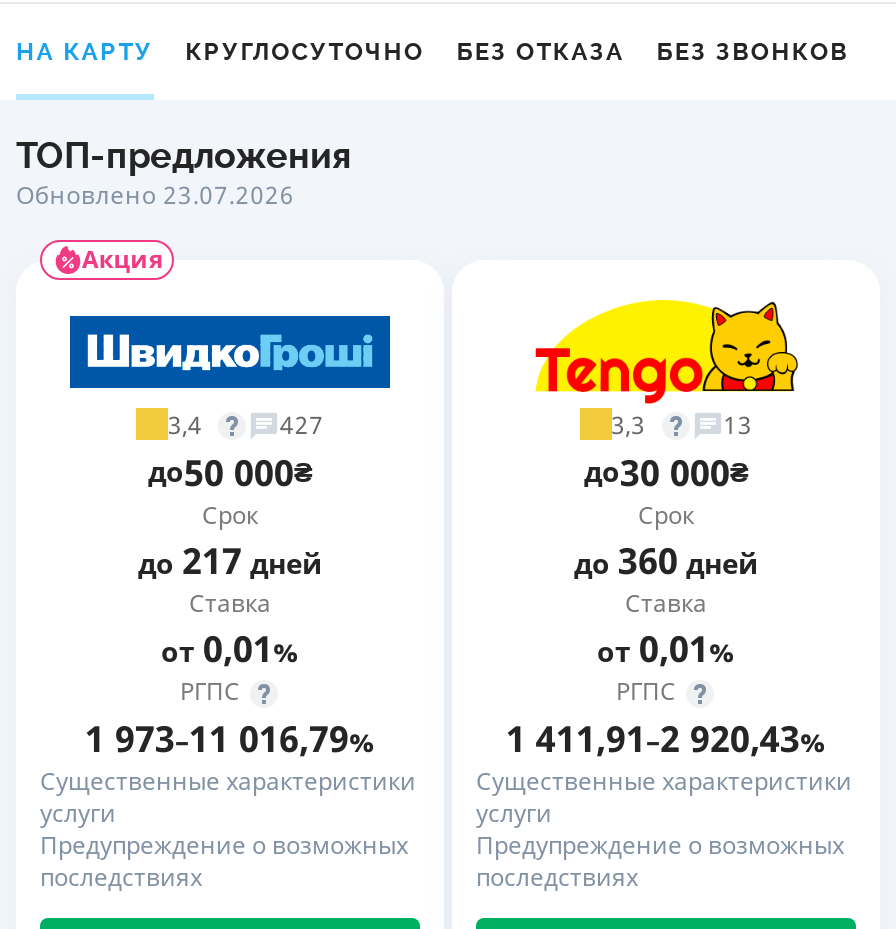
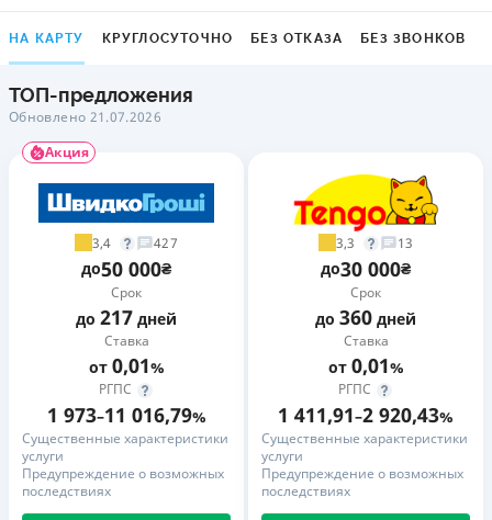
[16,178,294,212] Обновлено 23.07.2026 -> [9,107,162,126] Обновлено 21.07.2026

